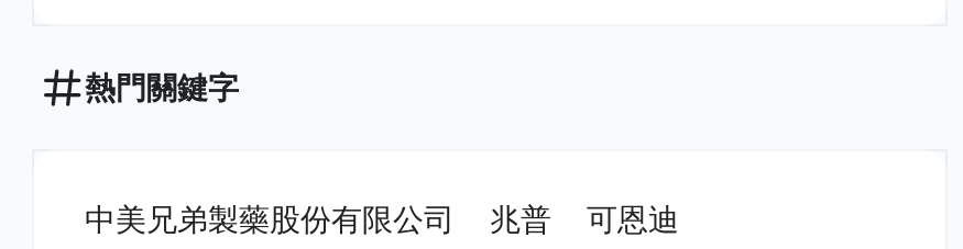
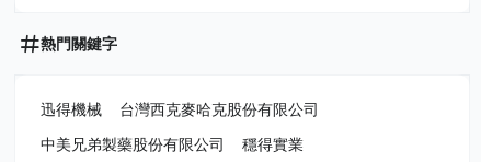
none -> [41,100,319,118] 迅得機械 | 台灣西克麥哈克股份有限公司
[490,200,679,237] 兆普 | 可恩迪 -> [242,135,304,153] 穩得實業

